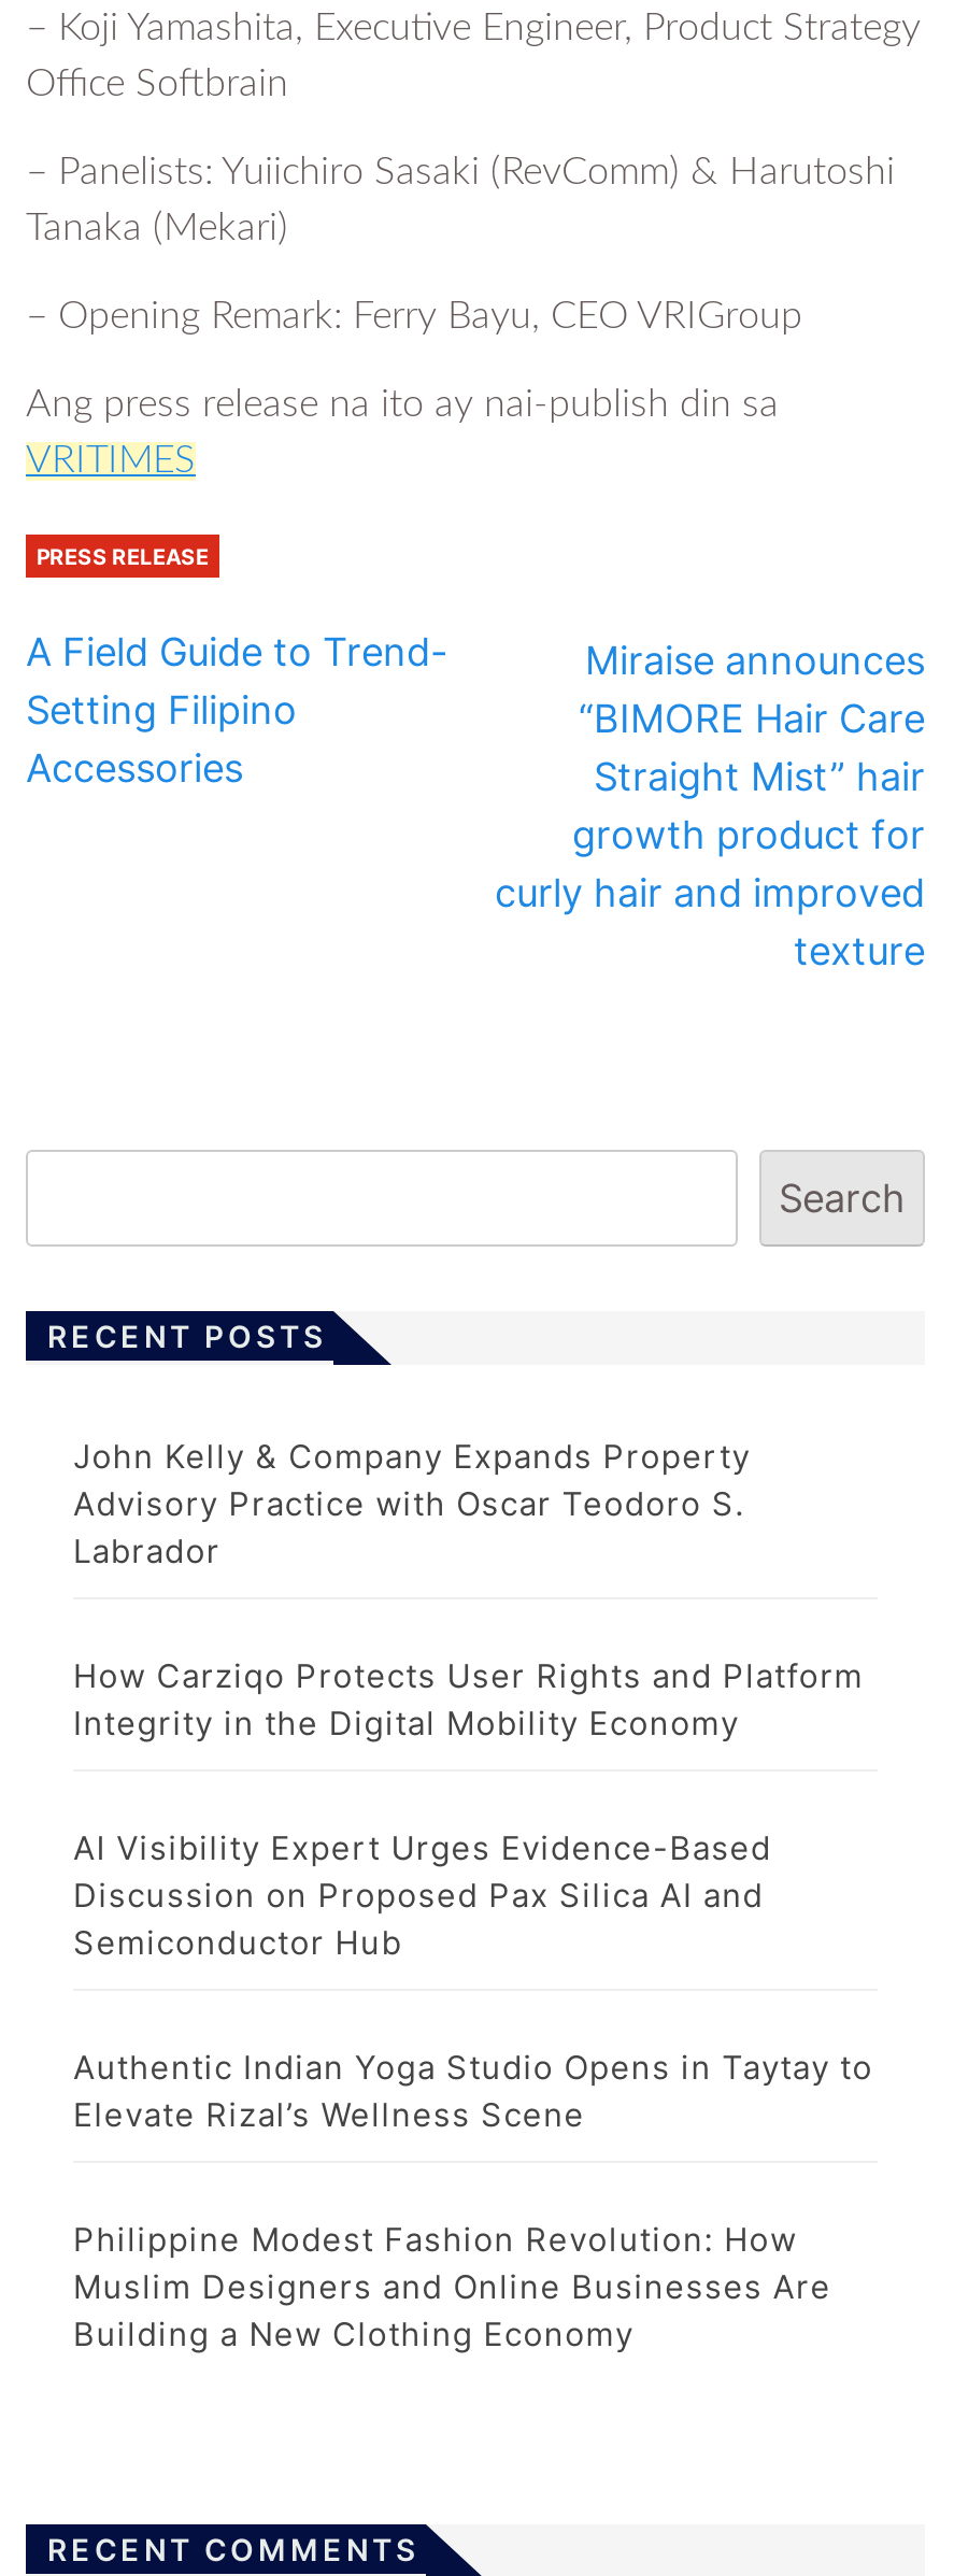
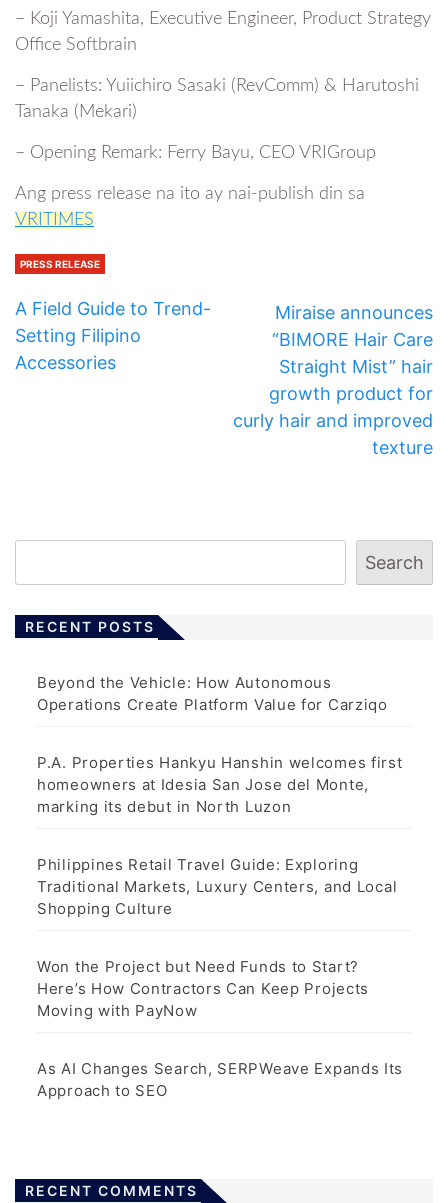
[73,1435,751,1571] John Kelly & Company Expands Property | Advisory Practice with Oscar Teodoro S. | Labrador -> [37,673,388,714] Beyond the Vehicle: How Autonomous | Operations Create Platform Value for Carziqo
[73,1654,864,1743] How Carziqo Protects User Rights and Platform | Integrity in the Digital Mobility Economy -> [37,753,402,816] P.A. Properties Hankyu Hanshin welcomes first | homeowners at Idesia San Jose del Monte, | marking its debut in North Luzon
[73,1827,772,1962] AI Visibility Expert Urges Evidence-Based | Discussion on Proposed Pax Silica AI and | Semiconductor Hub -> [37,855,397,918] Philippines Retail Travel Guide: Exploring | Traditional Markets, Luxury Centers, and Local | Shopping Culture
[73,2046,873,2134] Authentic Indian Yoga Studio Opens in Taytay to | Elevate Rizal’s Wellness Scene -> [37,957,369,1020] Won the Project but Need Funds to Start? | Here’s How Contractors Can Keep Projects | Moving with PayNow
[73,2218,831,2354] Philippine Modest Fashion Revolution: How | Muslim Designers and Online Businesses Are | Building a New Clothing Economy -> [37,1059,403,1100] As AI Changes Search, SERPWeave Expands Its | Approach to SEO

